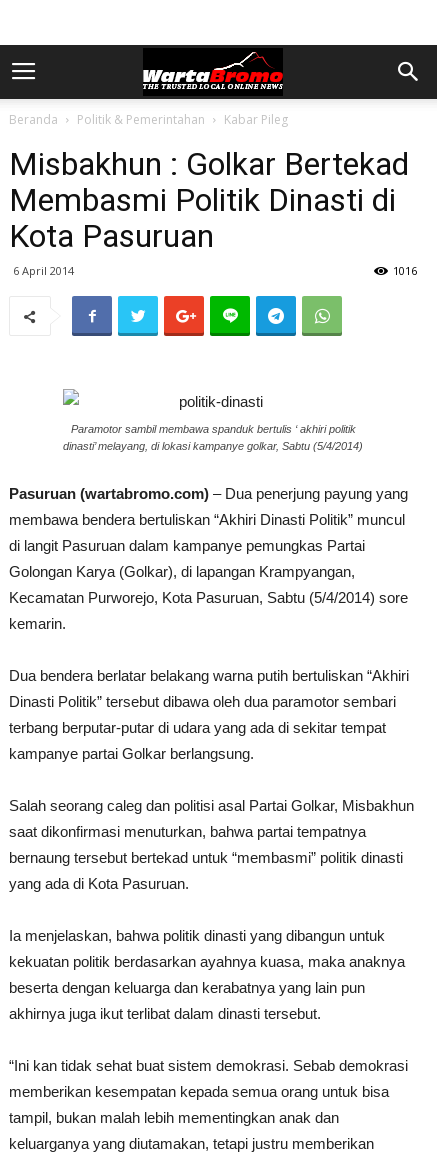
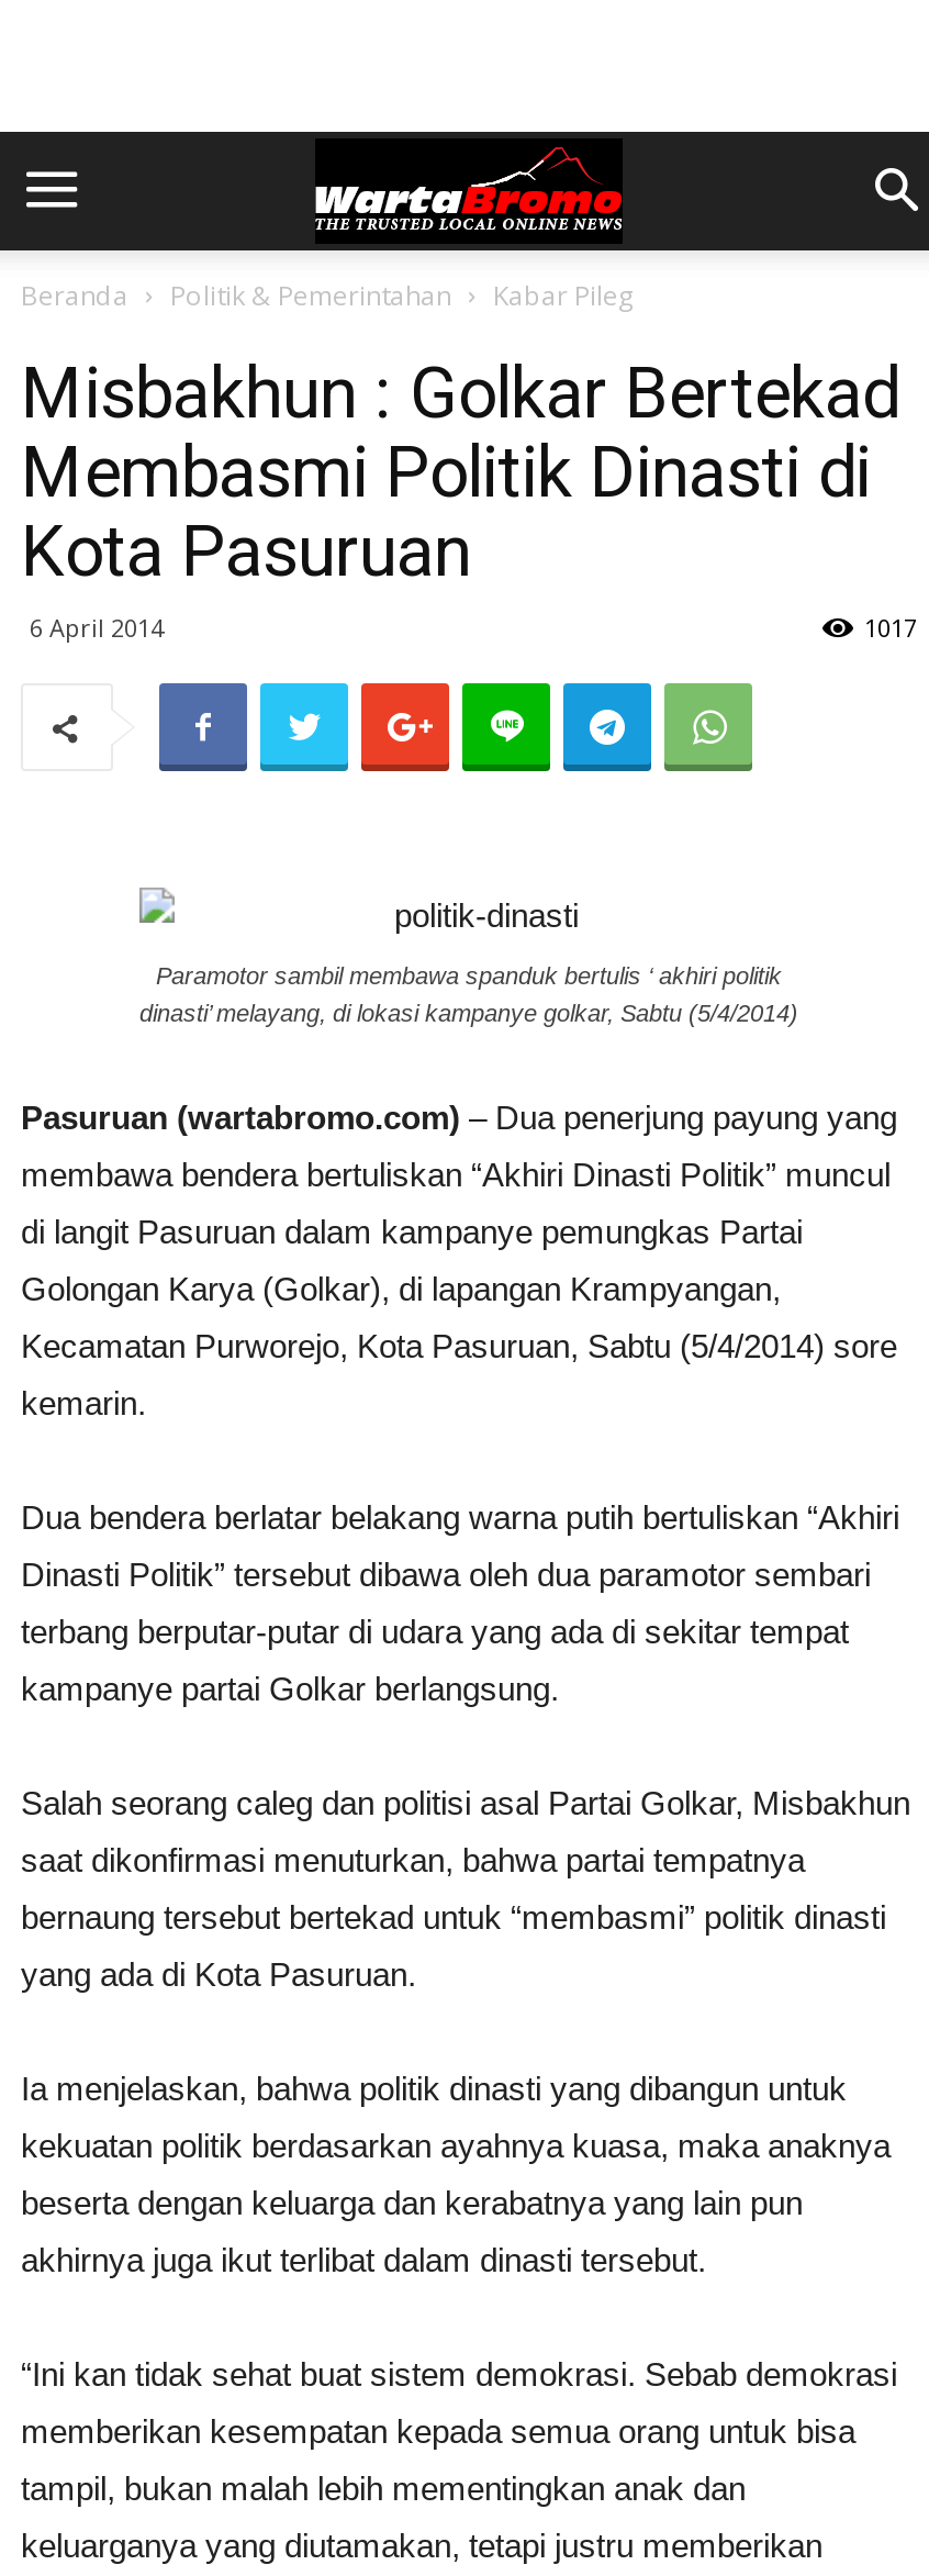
[393,263,417,278] 1016 -> [864,611,917,644] 1017

